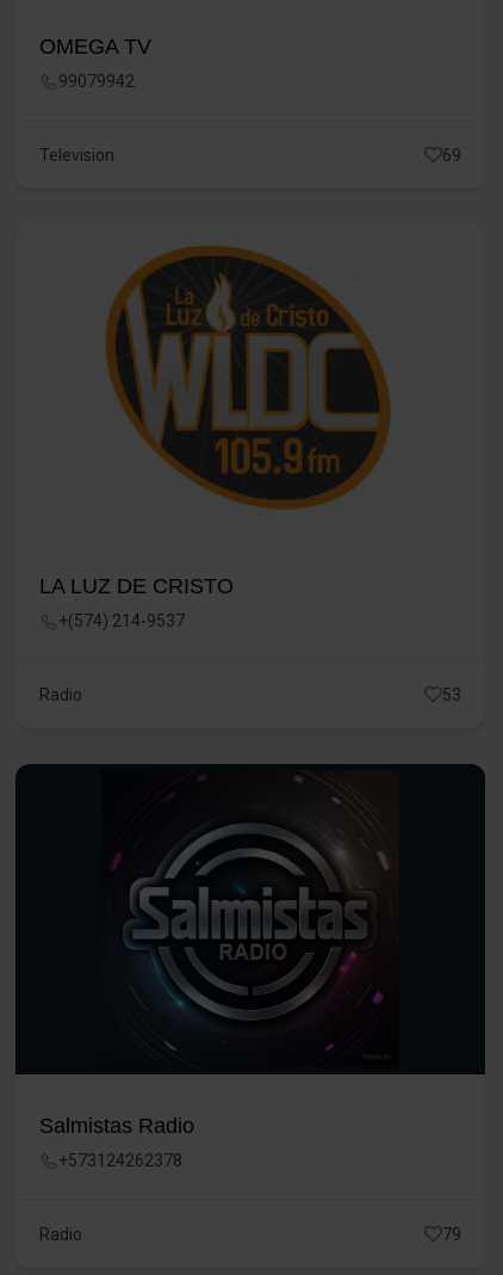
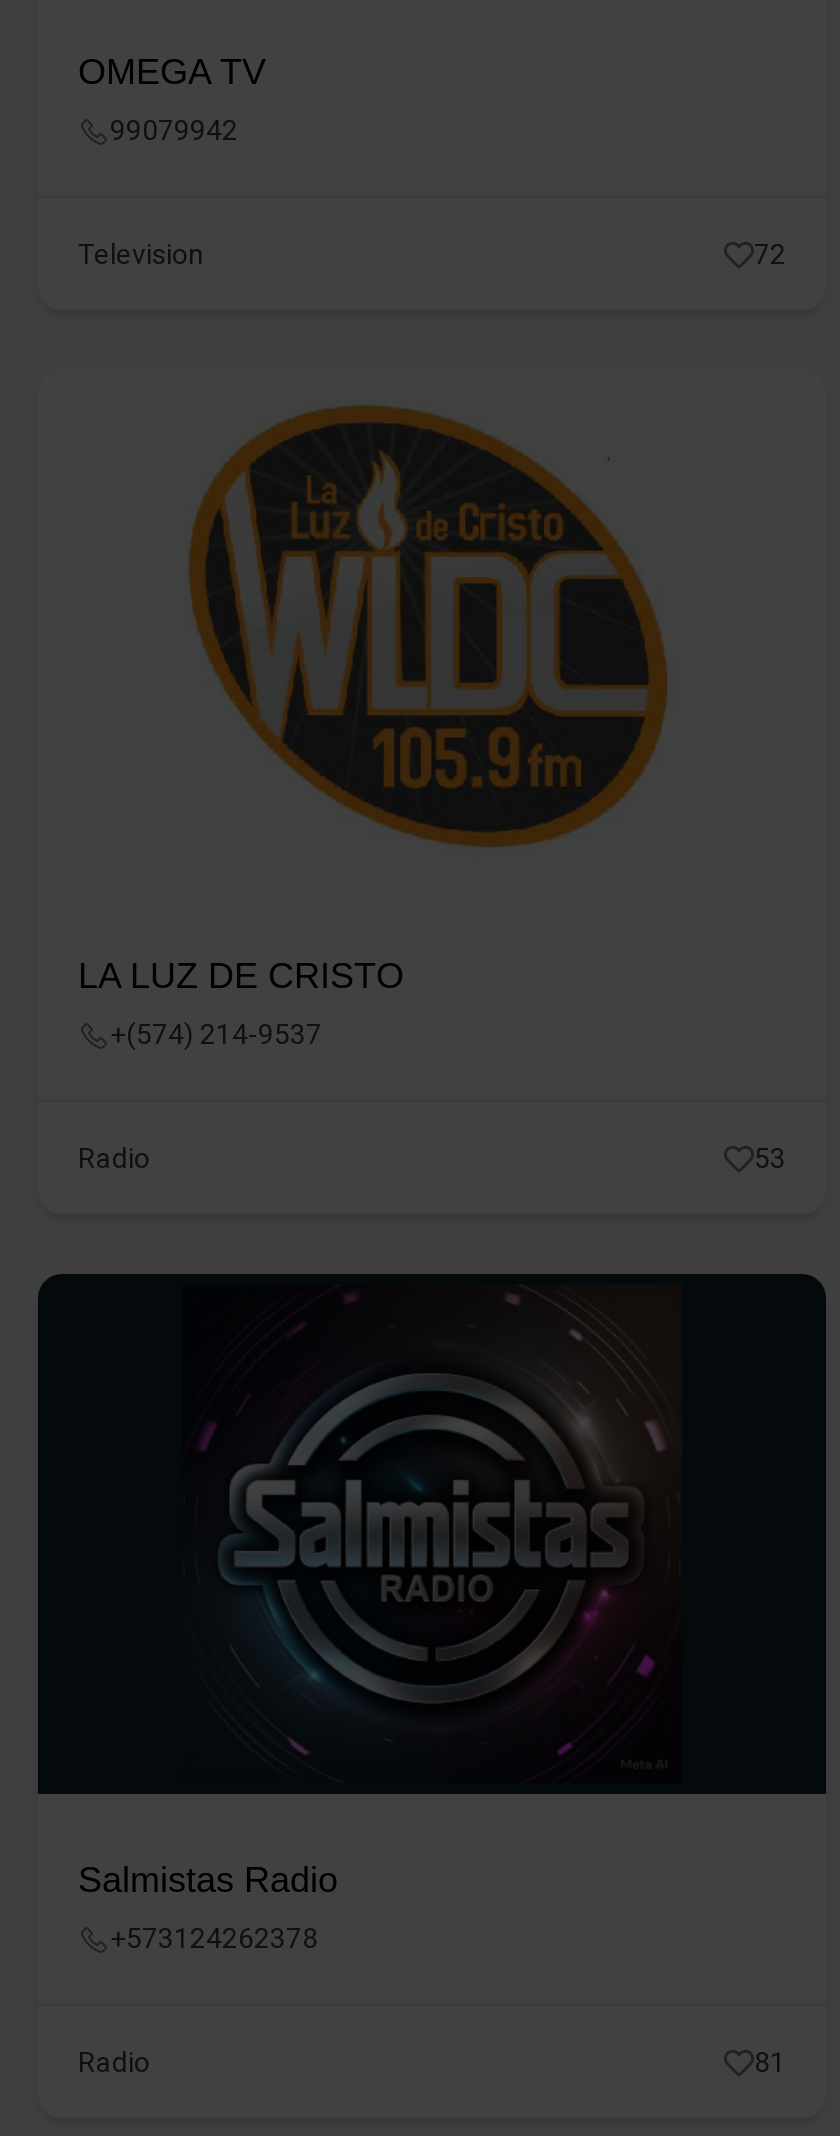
[442,146,461,165] 69 -> [754,239,786,271] 72
[442,1225,461,1244] 79 -> [754,2047,786,2079] 81

